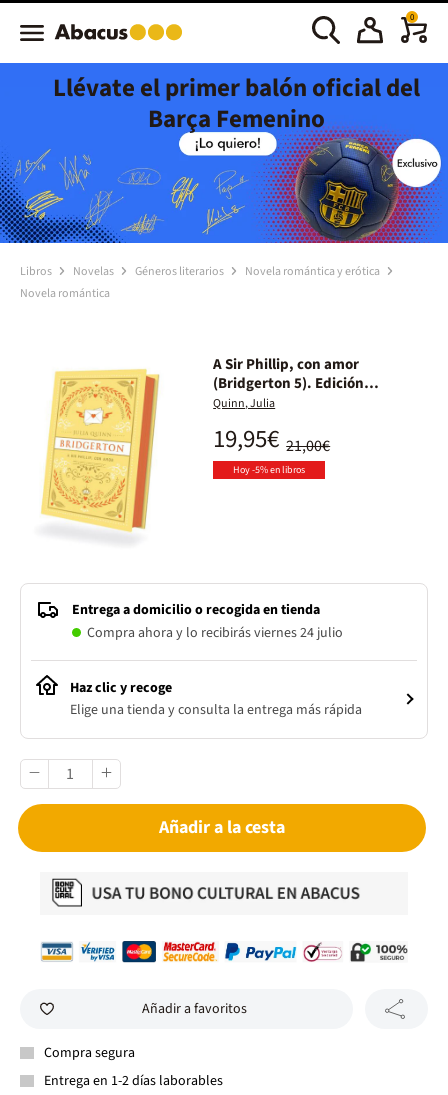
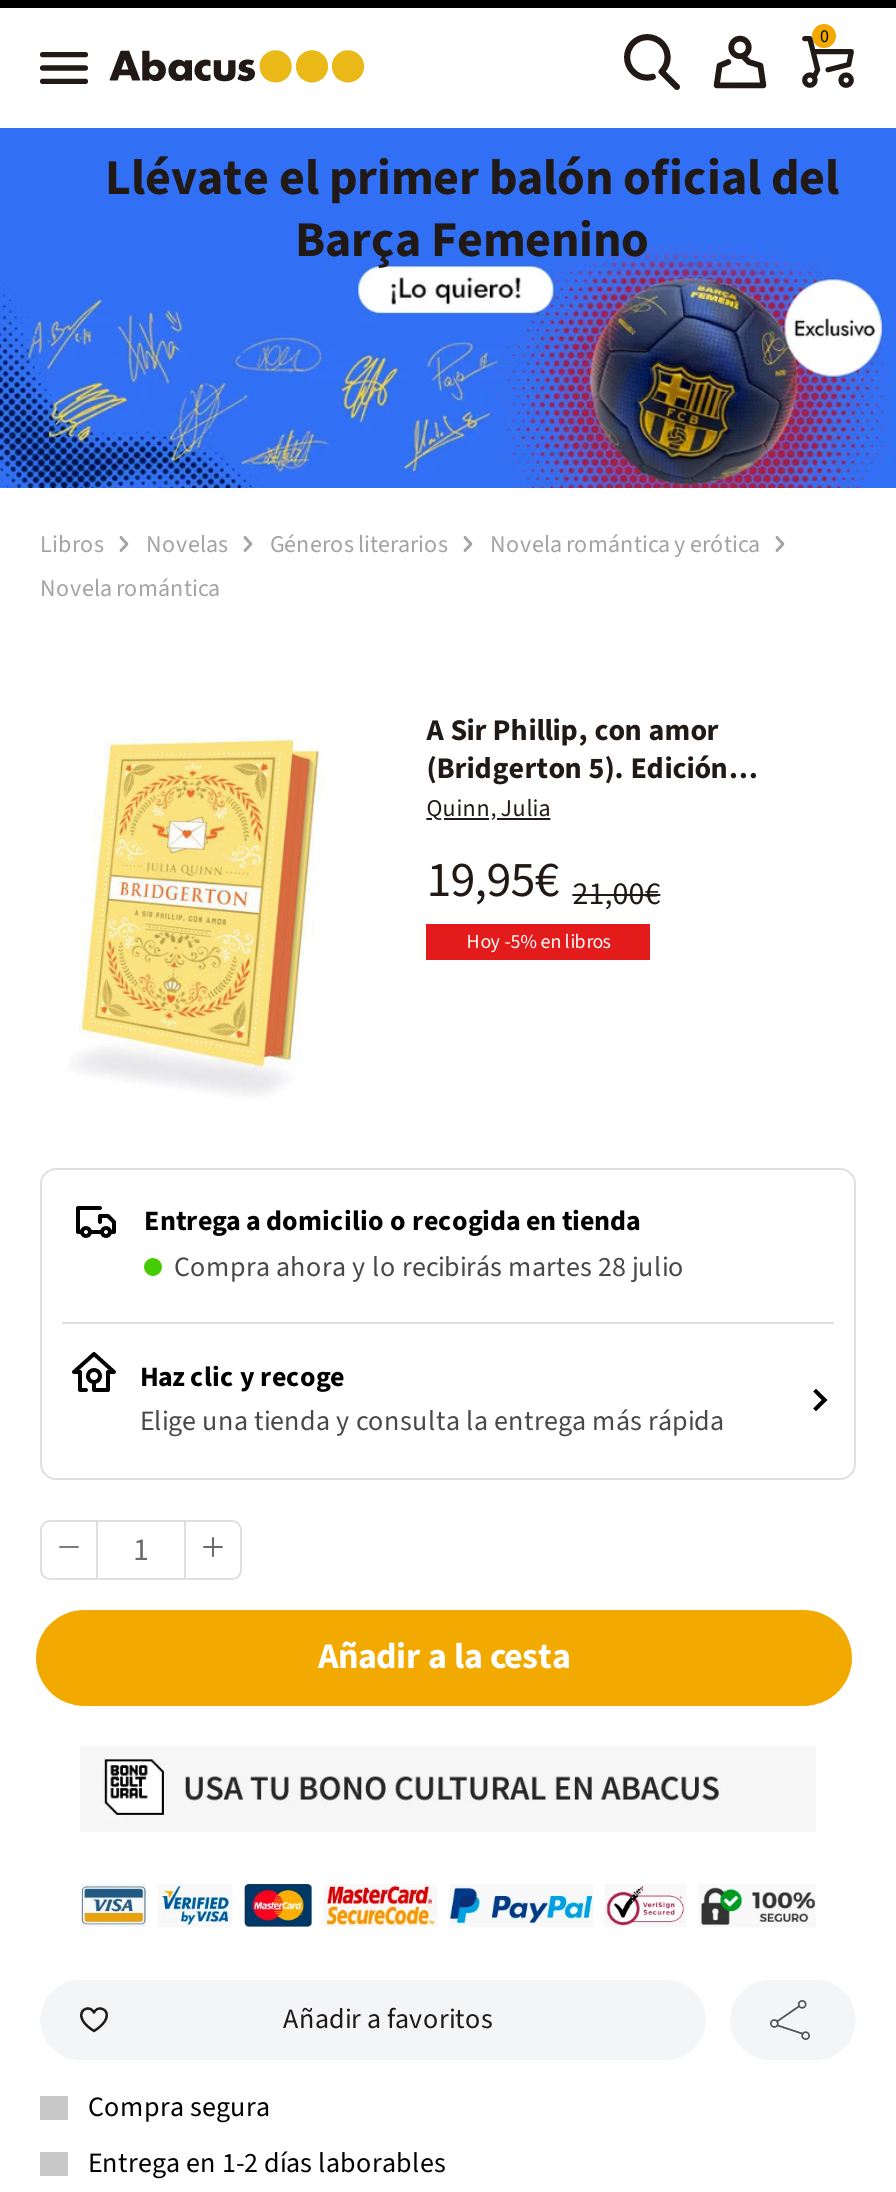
[87,623,343,643] Compra ahora y lo recibirás viernes 24 julio -> [174,1248,684,1288] Compra ahora y lo recibirás martes 28 julio

